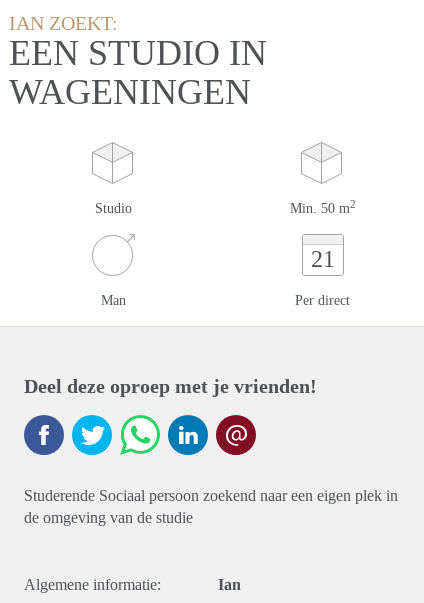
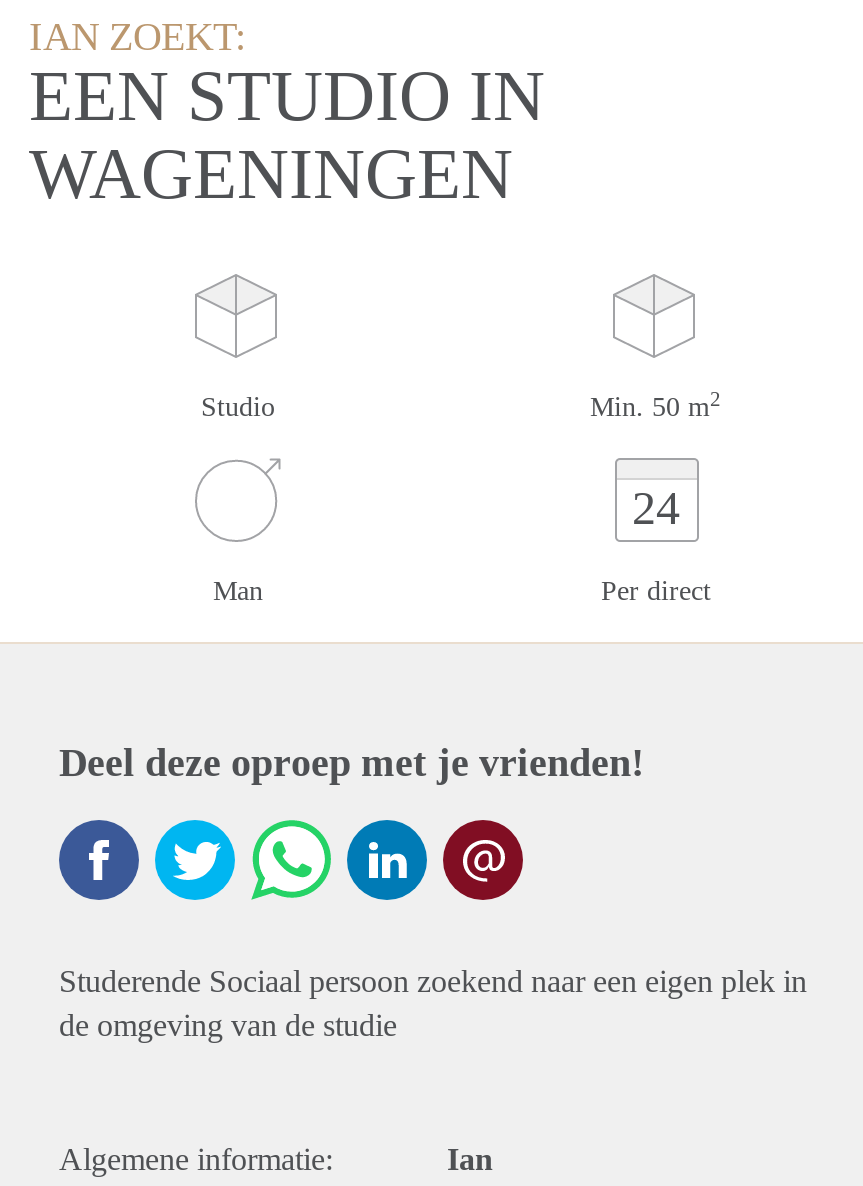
[310,246,334,272] 21 -> [632,482,680,534] 24

